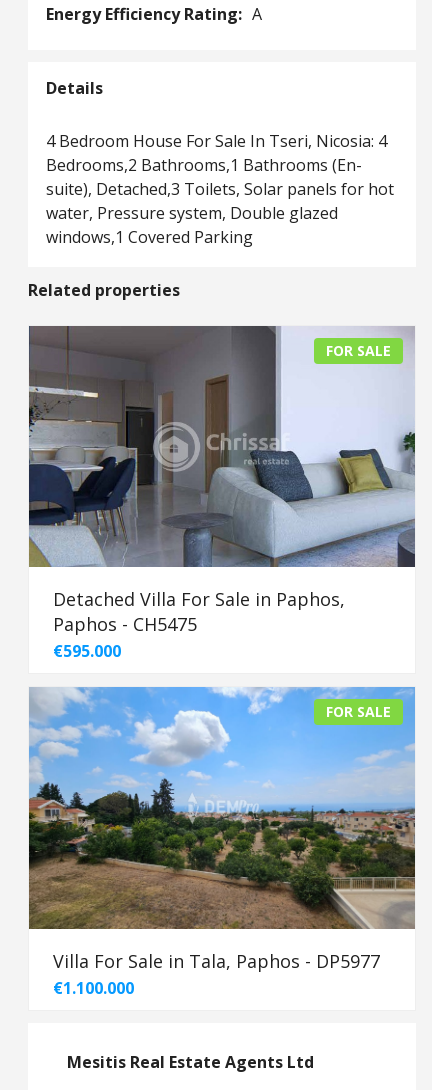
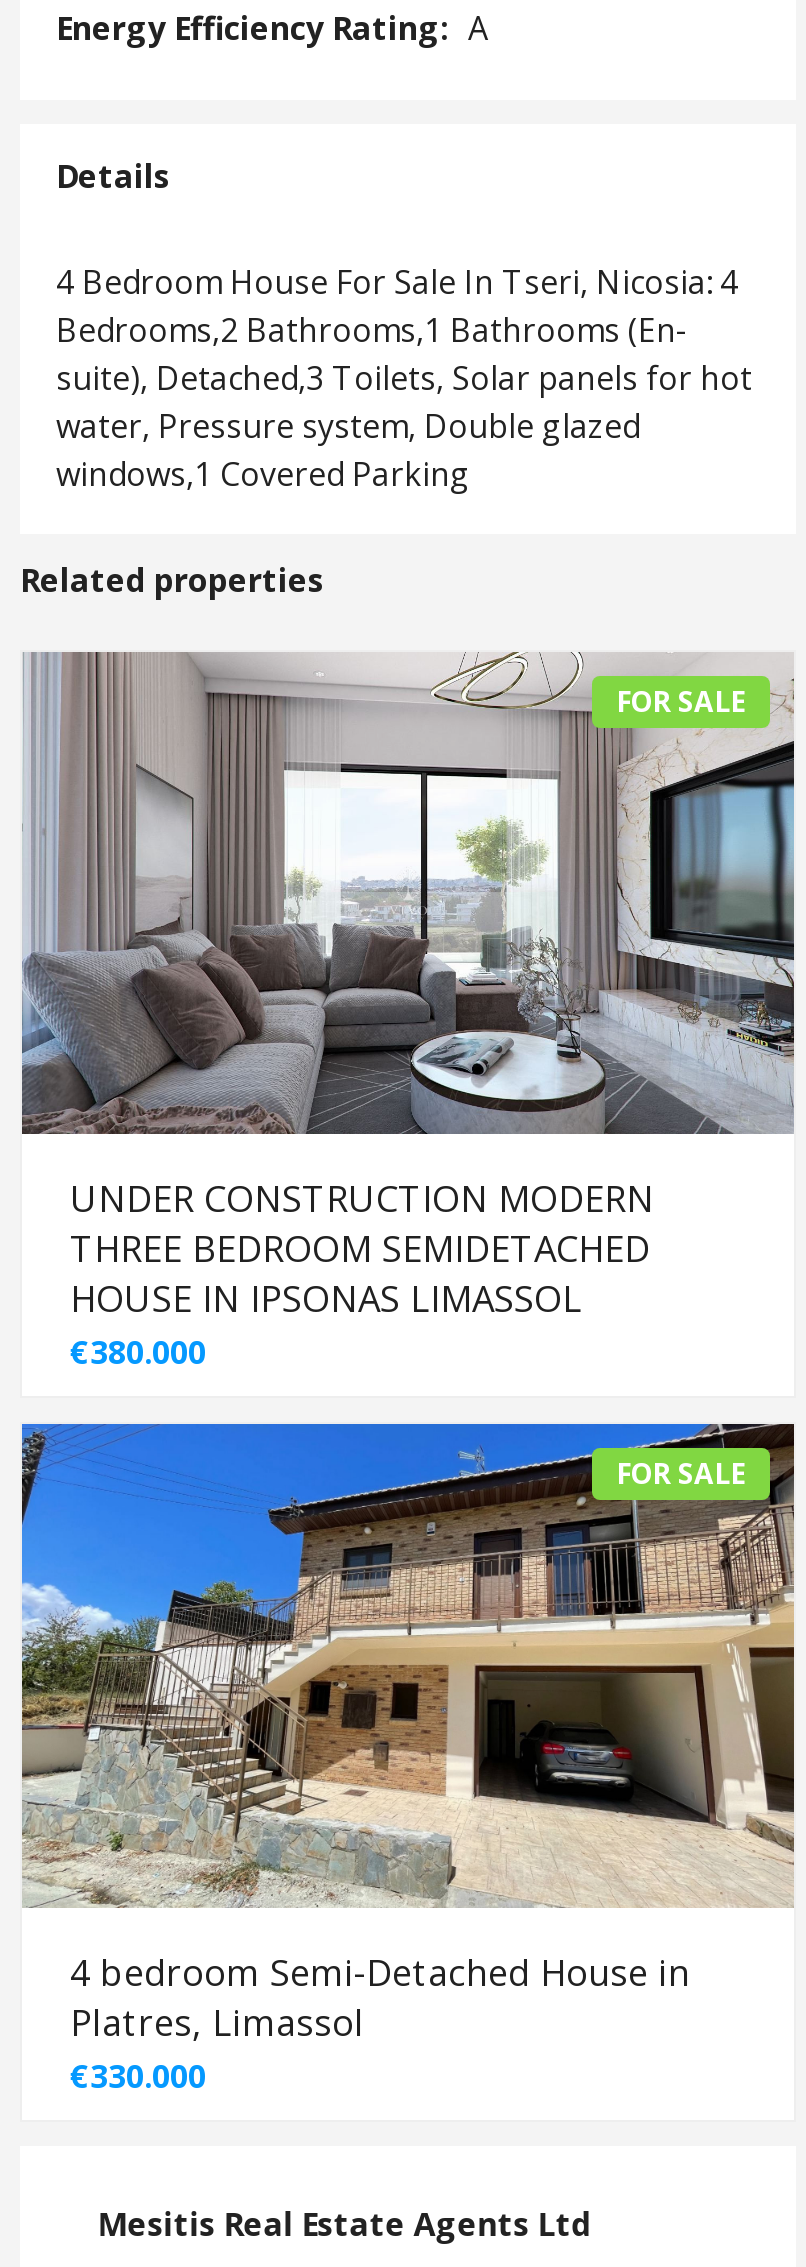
[28,325,415,662] [image] | Detached Villa For Sale in Paphos, | Paphos - CH5475 | €595.000 -> [22,652,796,1374] [image] | UNDER CONSTRUCTION MODERN | THREE BEDROOM SEMIDETACHED | HOUSE IN IPSONAS LIMASSOL | €380.000
[28,686,416,998] [image] | Villa For Sale in Tala, Paphos - DP5977 | €1.100.000 -> [20,1422,796,2097] [image] | 4 bedroom Semi-Detached House in | Platres, Limassol | €330.000

